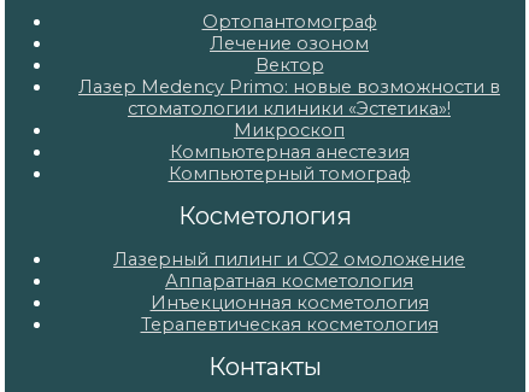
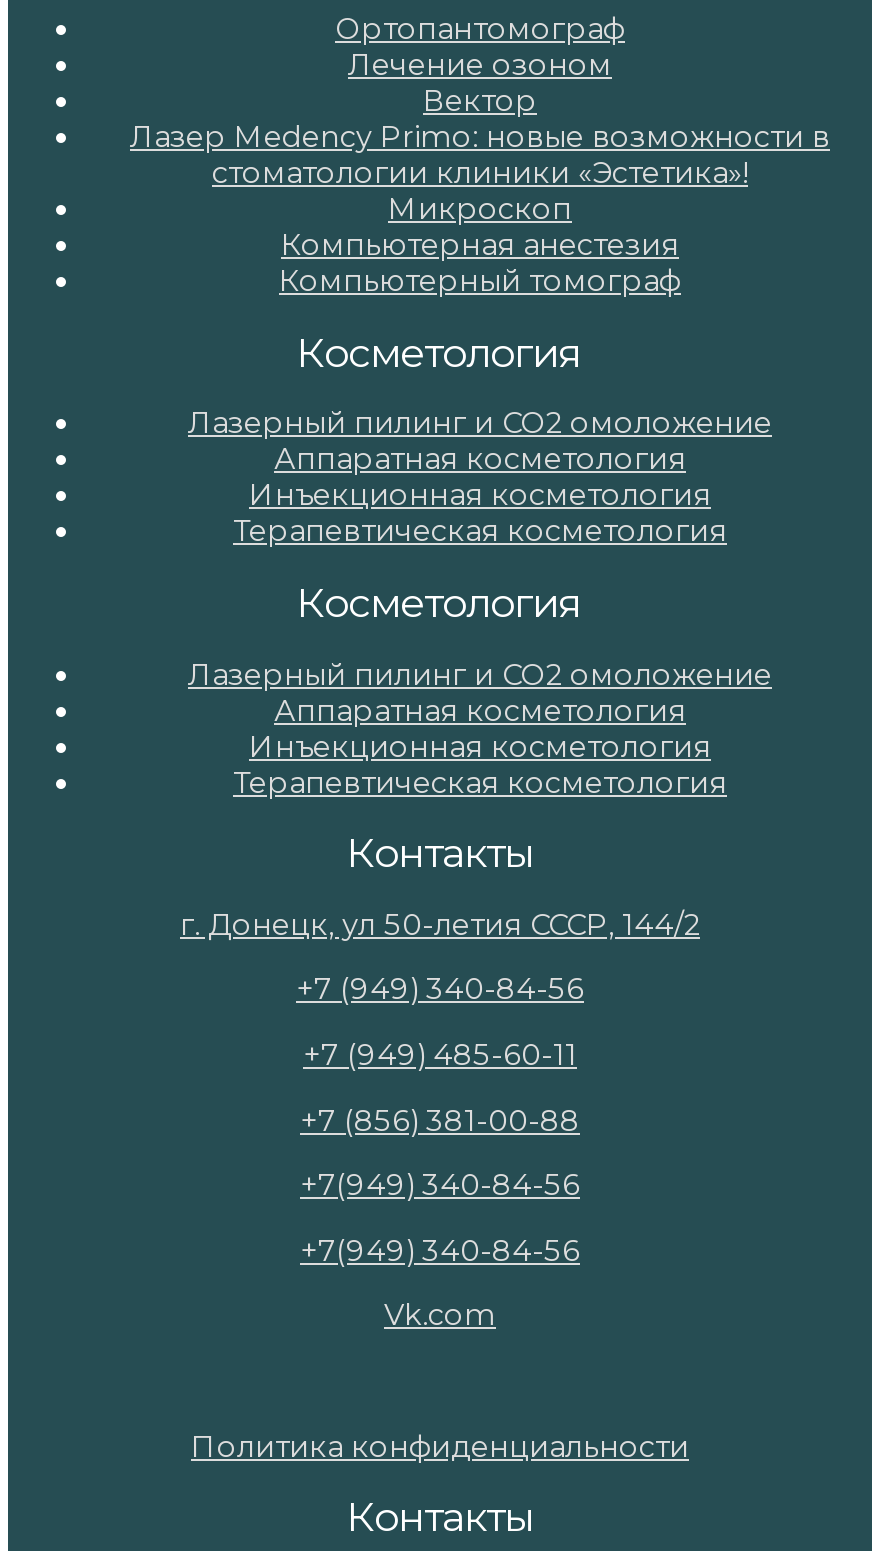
none -> [180,579,772,1334] Косметология | Лазерный пилинг и СО2 омоложение | Аппаратная косметология | Инъекционная косметология | Терапевтическая косметология | Контакты | г. Донецк, ул 50-летия СССР, 144/2 | +7 (949) 340-84-56 | +7 (949) 485-60-11 | +7 (856) 381-00-88 | +7(949) 340-84-56 | +7(949) 340-84-56 | Vk.com
none -> [191,1428,689,1464] Политика конфиденциальности

